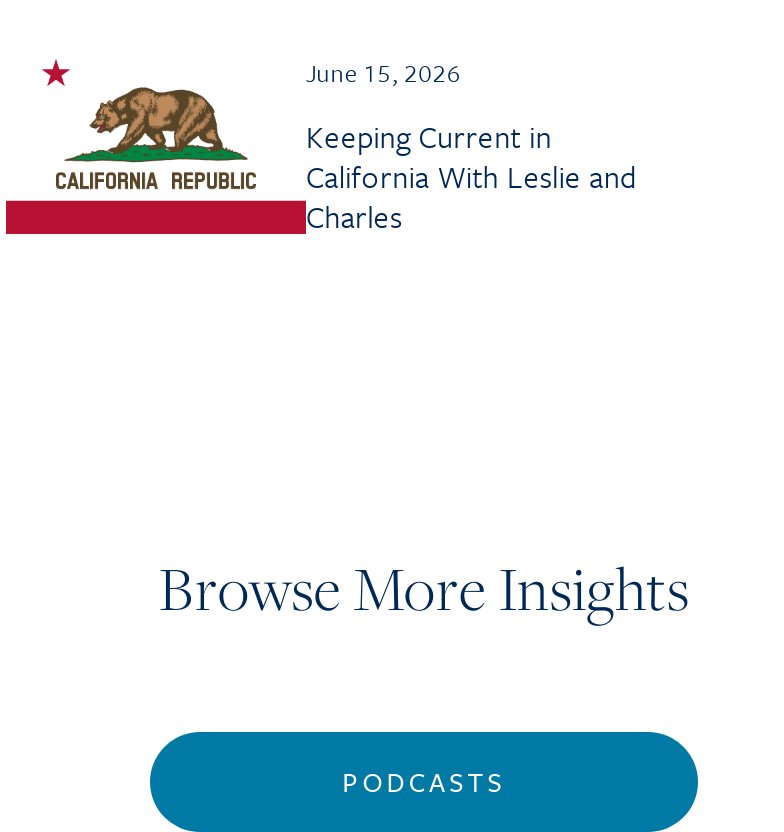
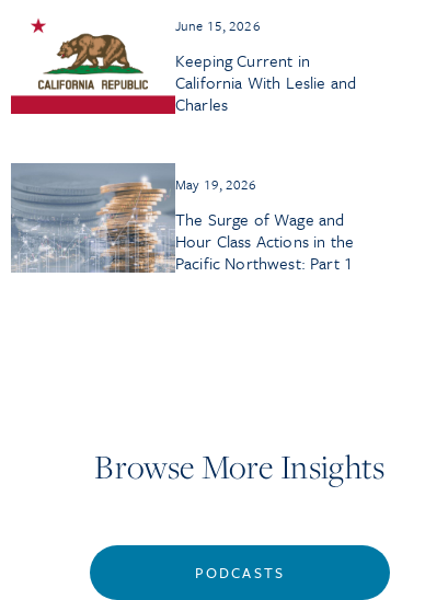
none -> [10,162,354,275] [image] | May 19, 2026 | The Surge of Wage and | Hour Class Actions in the | Pacific Northwest: Part 1

